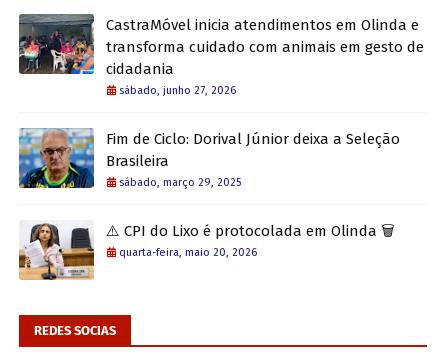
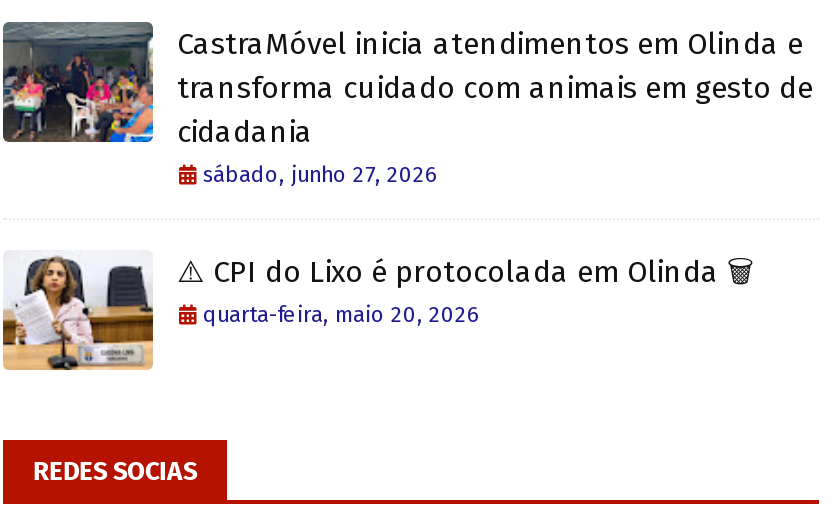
[18,128,400,189] [image] | Fim de Ciclo: Dorival Júnior deixa a Seleção | Brasileira | sábado, março 29, 2025 -> none

